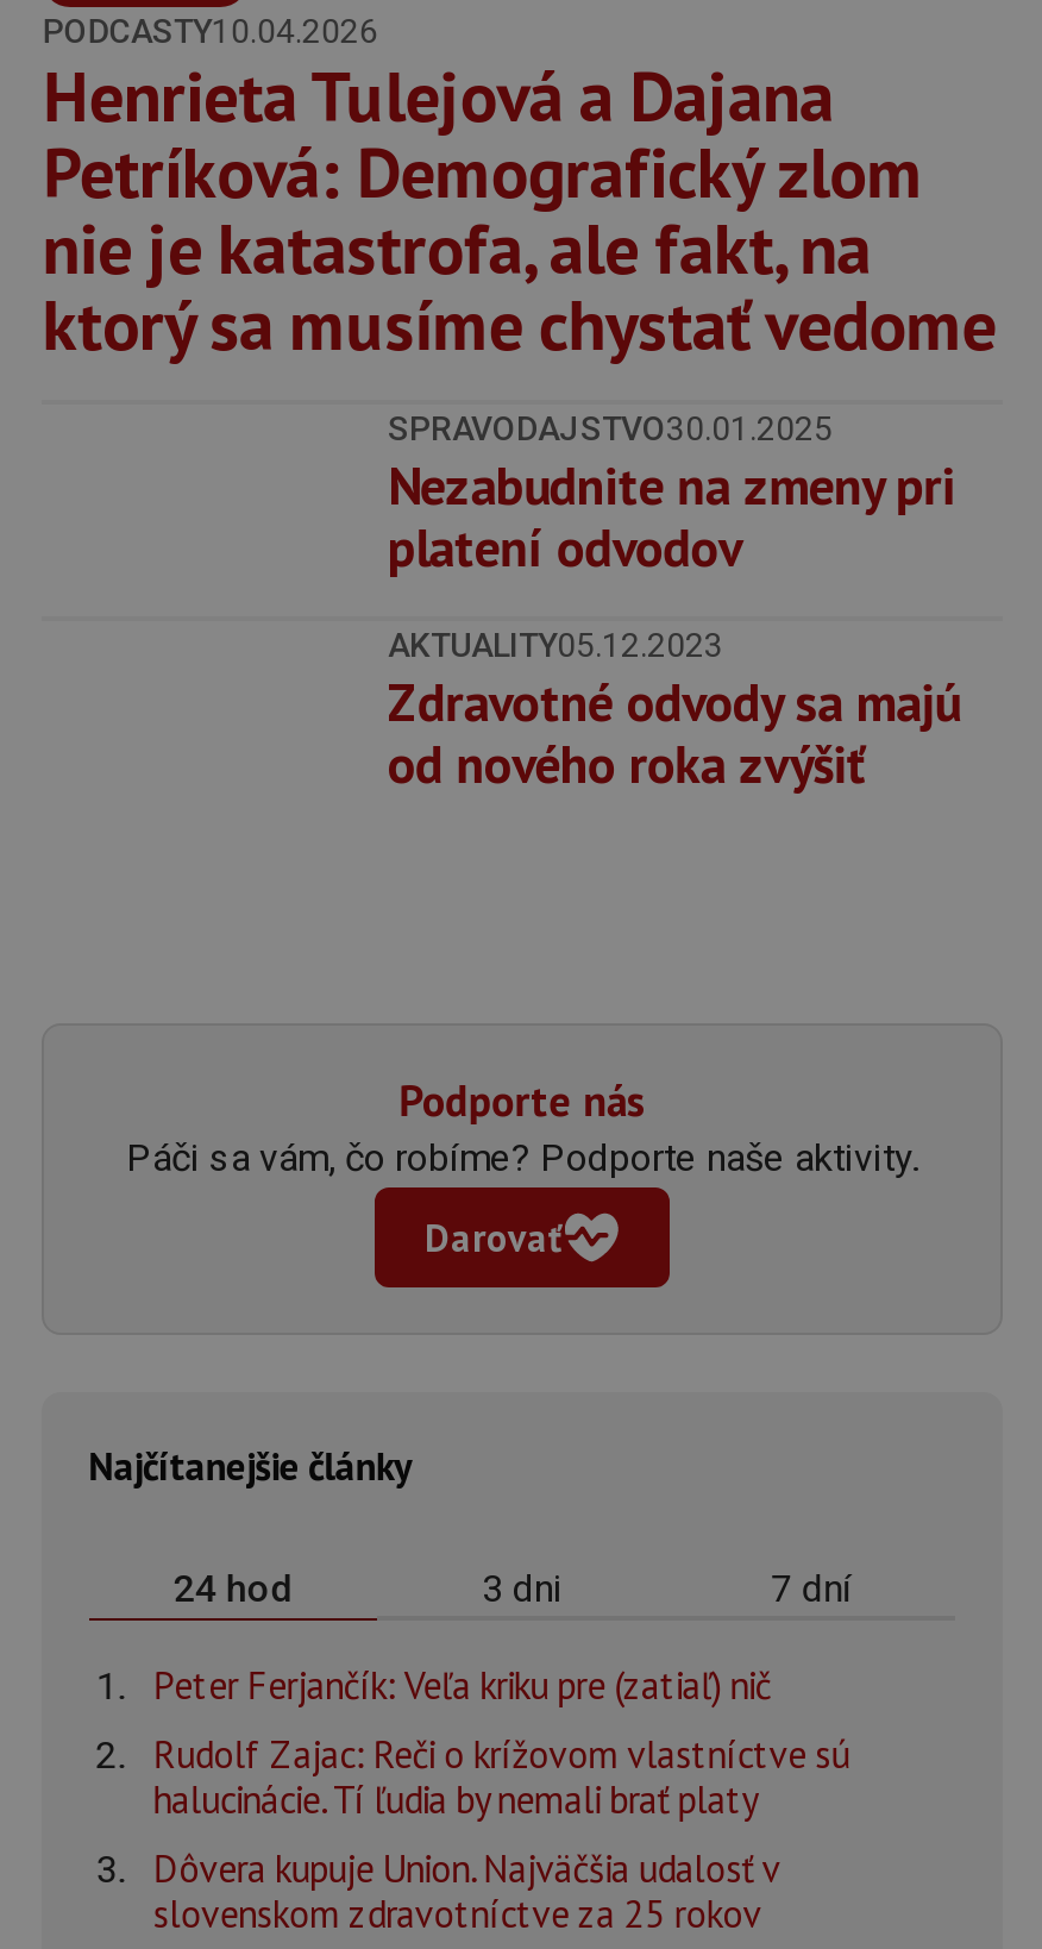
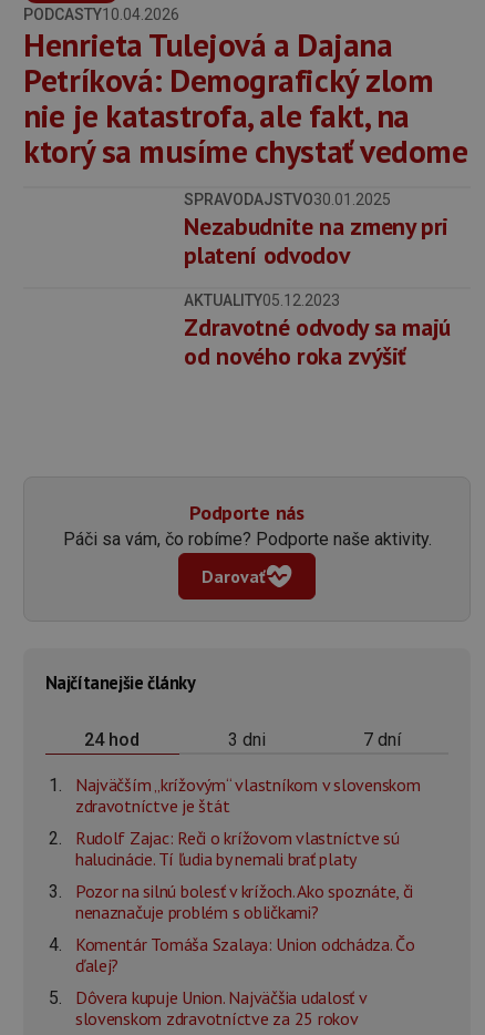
[153,1661,771,1709] Peter Ferjančík: Veľa kriku pre (zatiaľ) nič -> [75,774,420,817] Najväčším „krížovým“ vlastníkom v slovenskom | zdravotníctve je štát
none -> [75,880,415,976] Pozor na silnú bolesť v krížoch. Ako spoznáte, či | nenaznačuje problém s obličkami? | Komentár Tomáša Szalaya: Union odchádza. Čo | ďalej?

